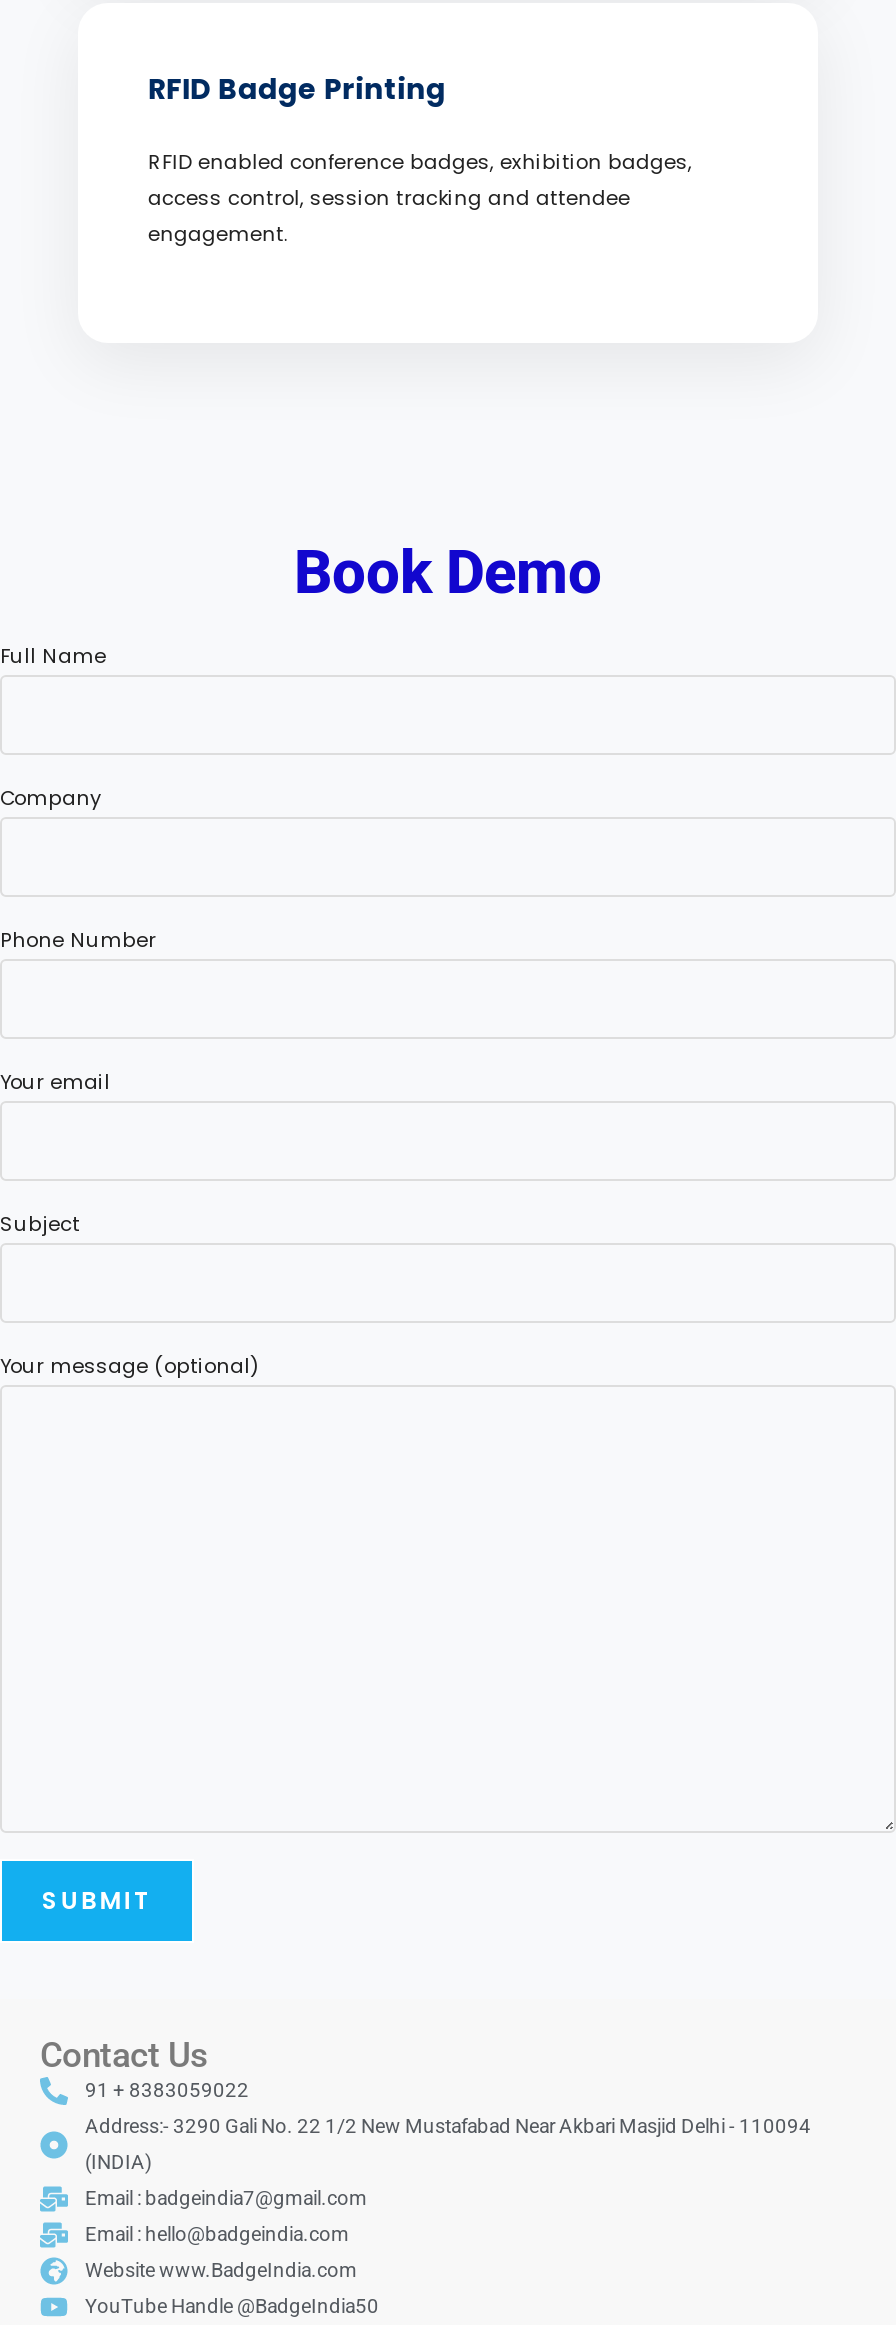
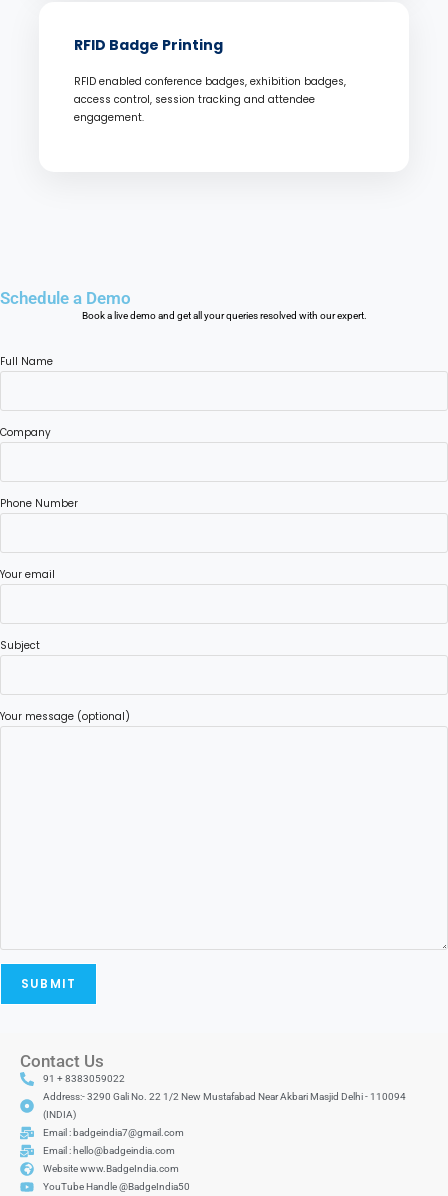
[294,537,602,607] Book Demo -> [0,288,366,321] Schedule a Demo | Book a live demo and get all your queries resolved with our expert.

